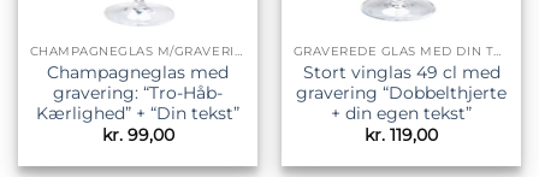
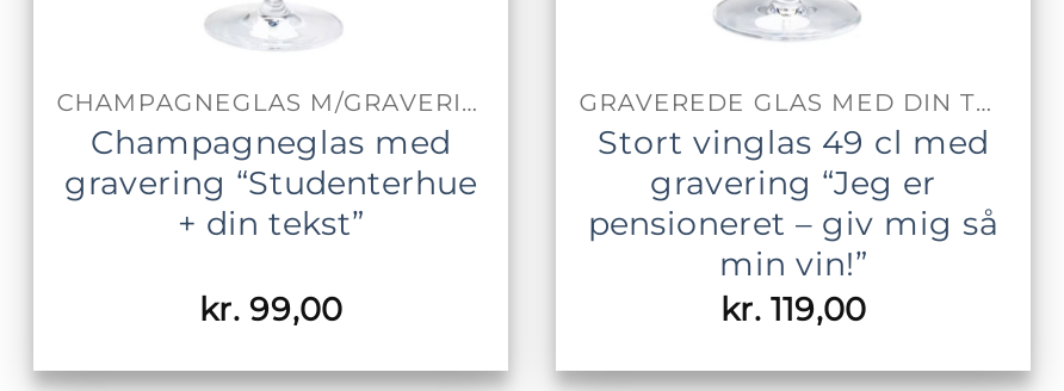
[36,83,239,123] gravering: “Tro-Håb- | Kærlighed” + “Din tekst” -> [64,164,477,243] gravering “Studenterhue | + din tekst”
[296,83,507,123] gravering “Dobbelthjerte | + din egen tekst” -> [588,164,998,283] gravering “Jeg er | pensioneret – giv mig så | min vin!”

